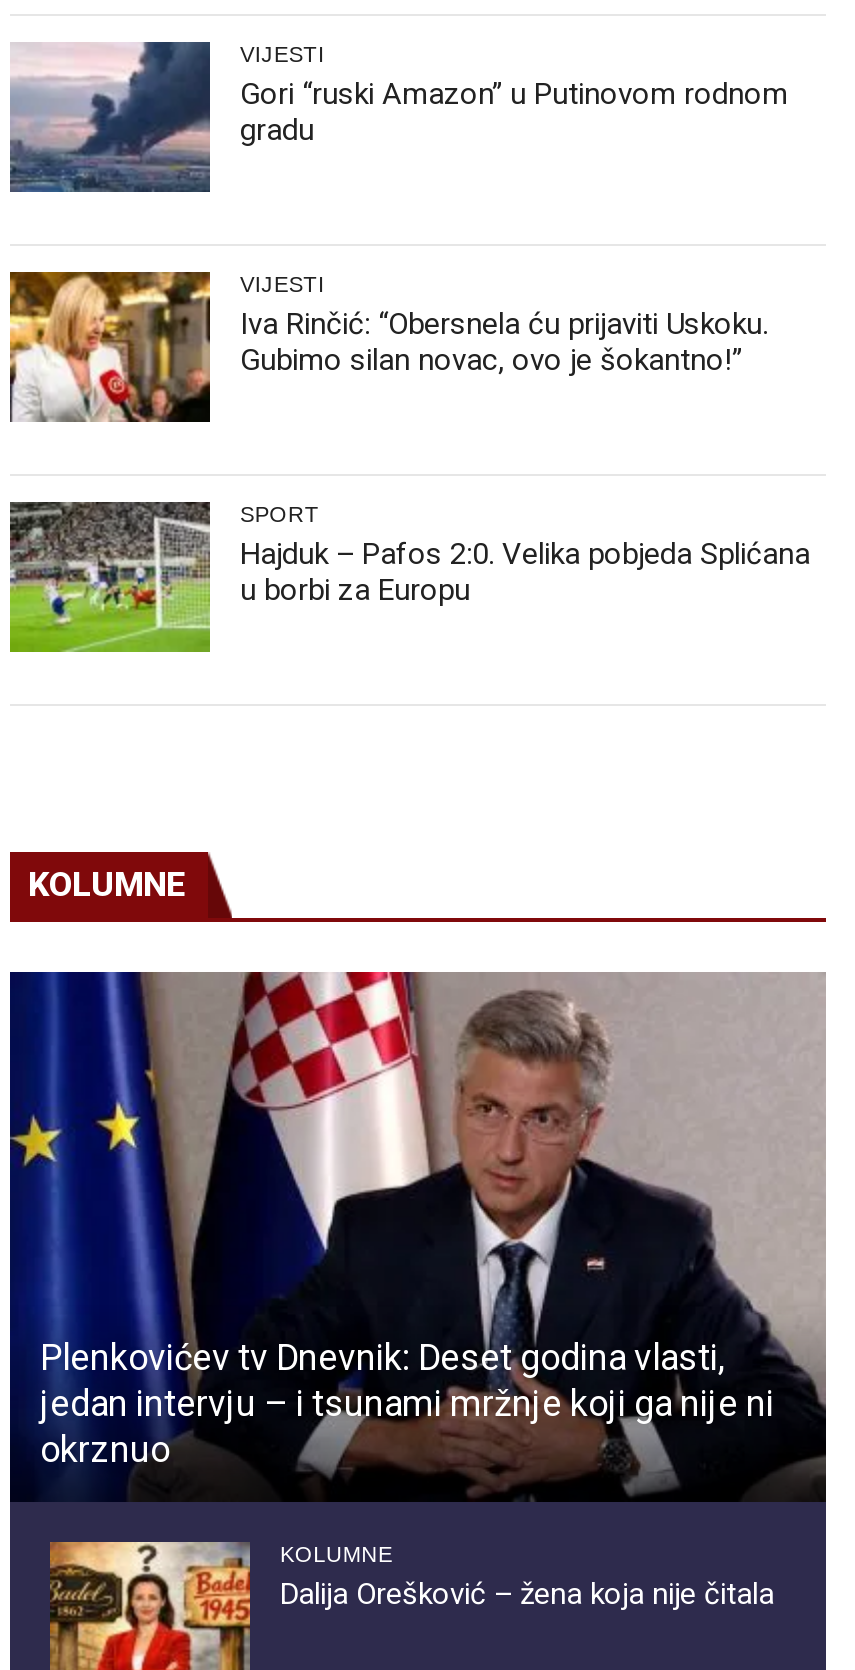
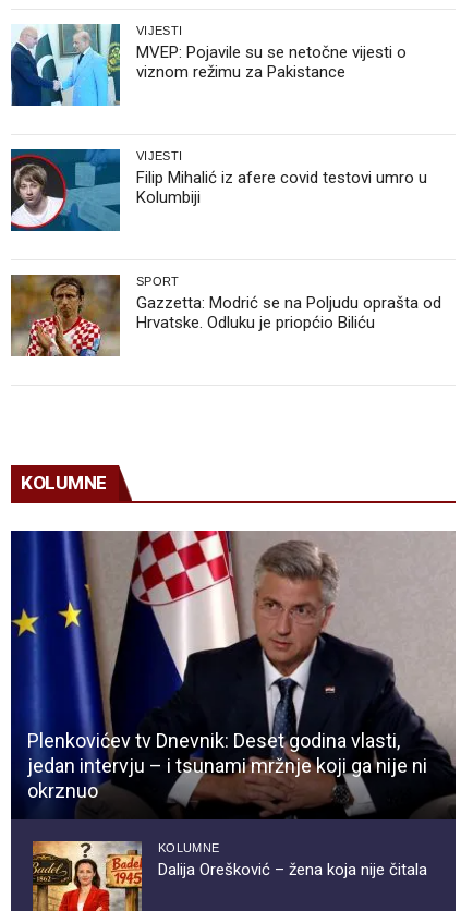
[8,40,788,194] [image] | Gori “ruski Amazon” u Putinovom rodnom | gradu -> [11,24,407,107] [image] | MVEP: Pojavile su se netočne vijesti o | viznom režimu za Pakistance
[8,270,768,424] [image] | Iva Rinčić: “Obersnela ću prijaviti Uskoku. | Gubimo silan novac, ovo je šokantno!” -> [10,148,427,232] [image] | Filip Mihalić iz afere covid testovi umro u | Kolumbiji
[8,502,810,654] [image] | Hajduk – Pafos 2:0. Velika pobjeda Splićana | u borbi za Europu -> [10,275,441,357] [image] | Gazzetta: Modrić se na Poljudu oprašta od | Hrvatske. Odluku je priopćio Biliću

